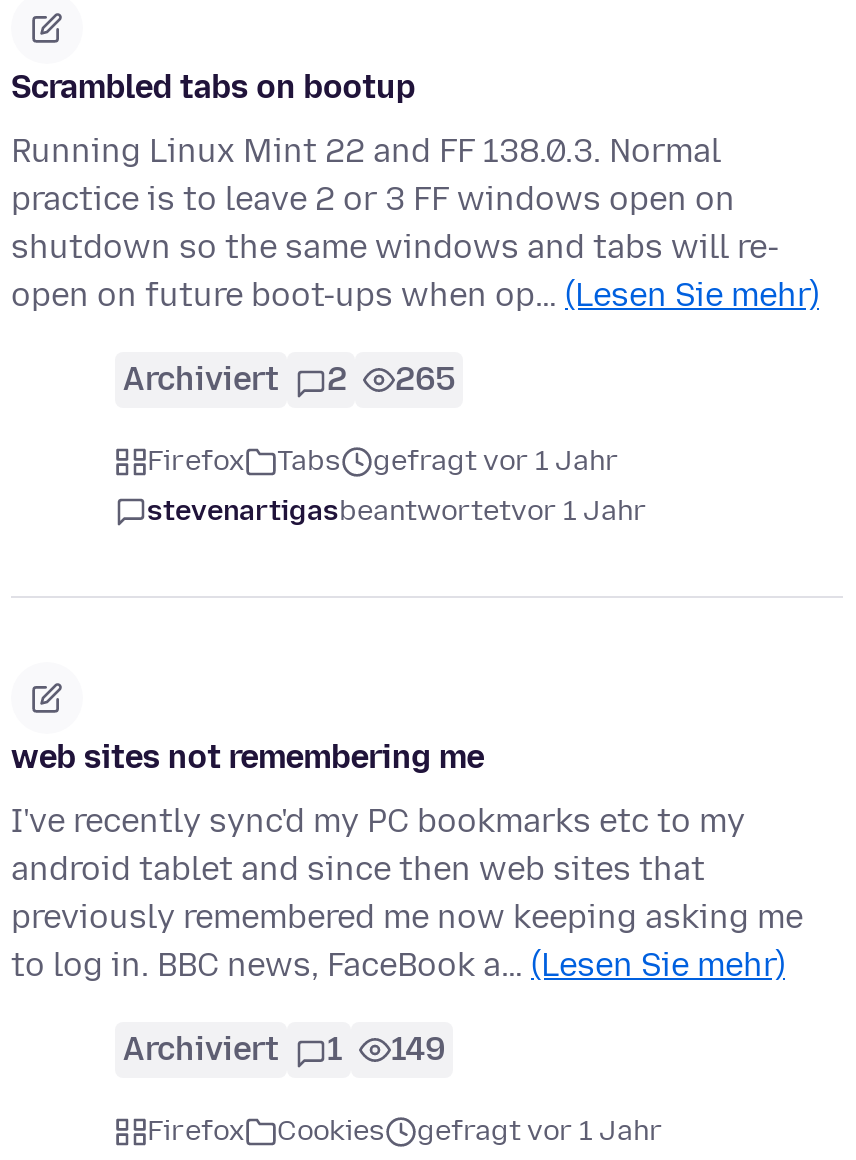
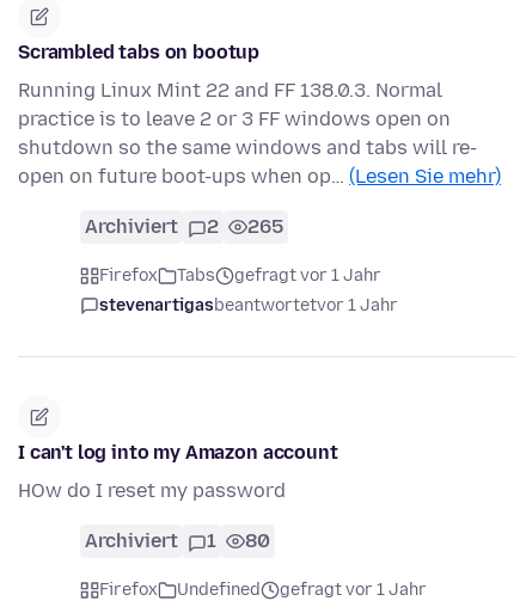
[11,739,484,777] web sites not remembering me -> [18,442,338,464] I can't log into my Amazon account
[11,803,803,985] I've recently sync'd my PC bookmarks etc to my | android tablet and since then web sites that | previously remembered me now keeping asking me | to log in. BBC news, FaceBook a… (Lesen Sie mehr) -> [18,480,286,502] HOw do I reset my password
[123,1031,445,1069] Archiviert 1 149 -> [85,530,270,553] Archiviert 1 80
[277,1115,385,1149] Cookies -> [177,580,261,600] Undefined

